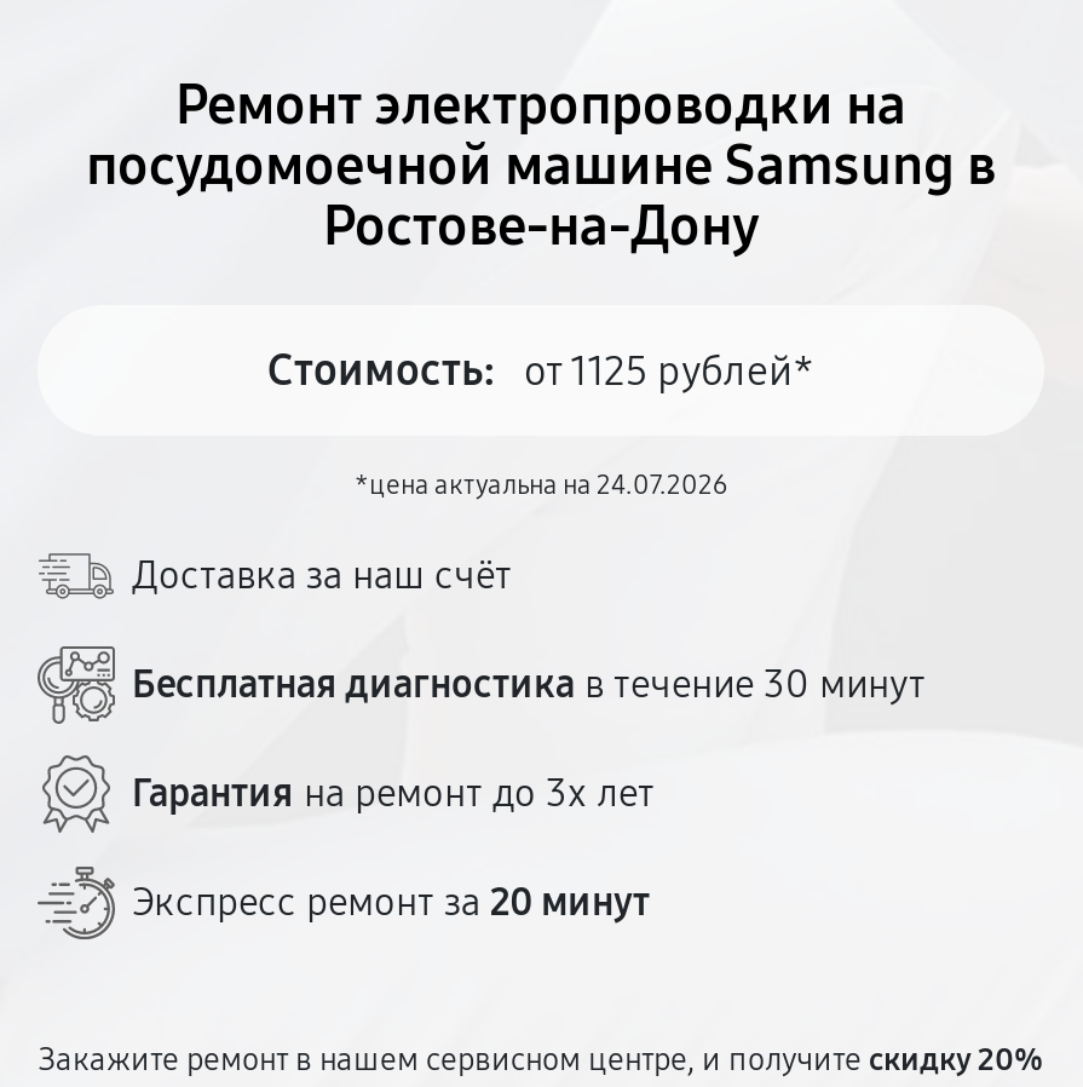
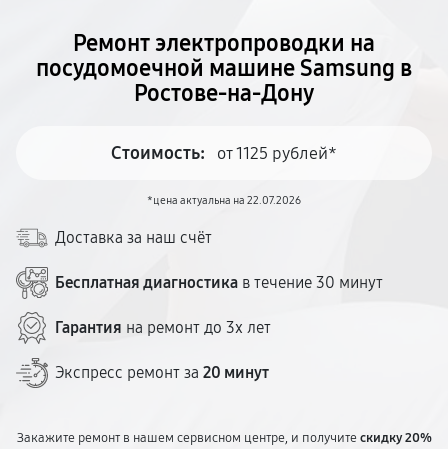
[355,470,727,501] *цена актуальна на 24.07.2026 -> [147,194,301,207] *цена актуальна на 22.07.2026

